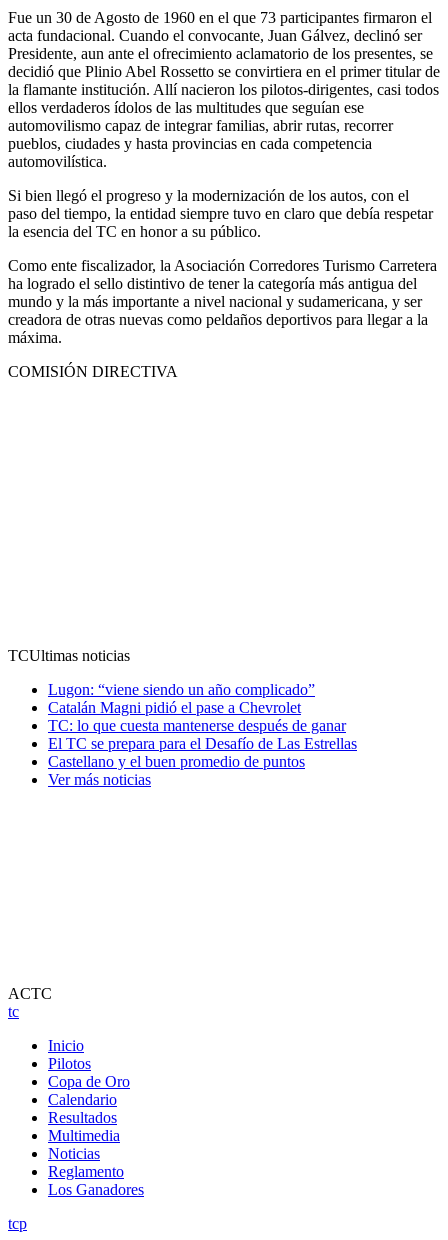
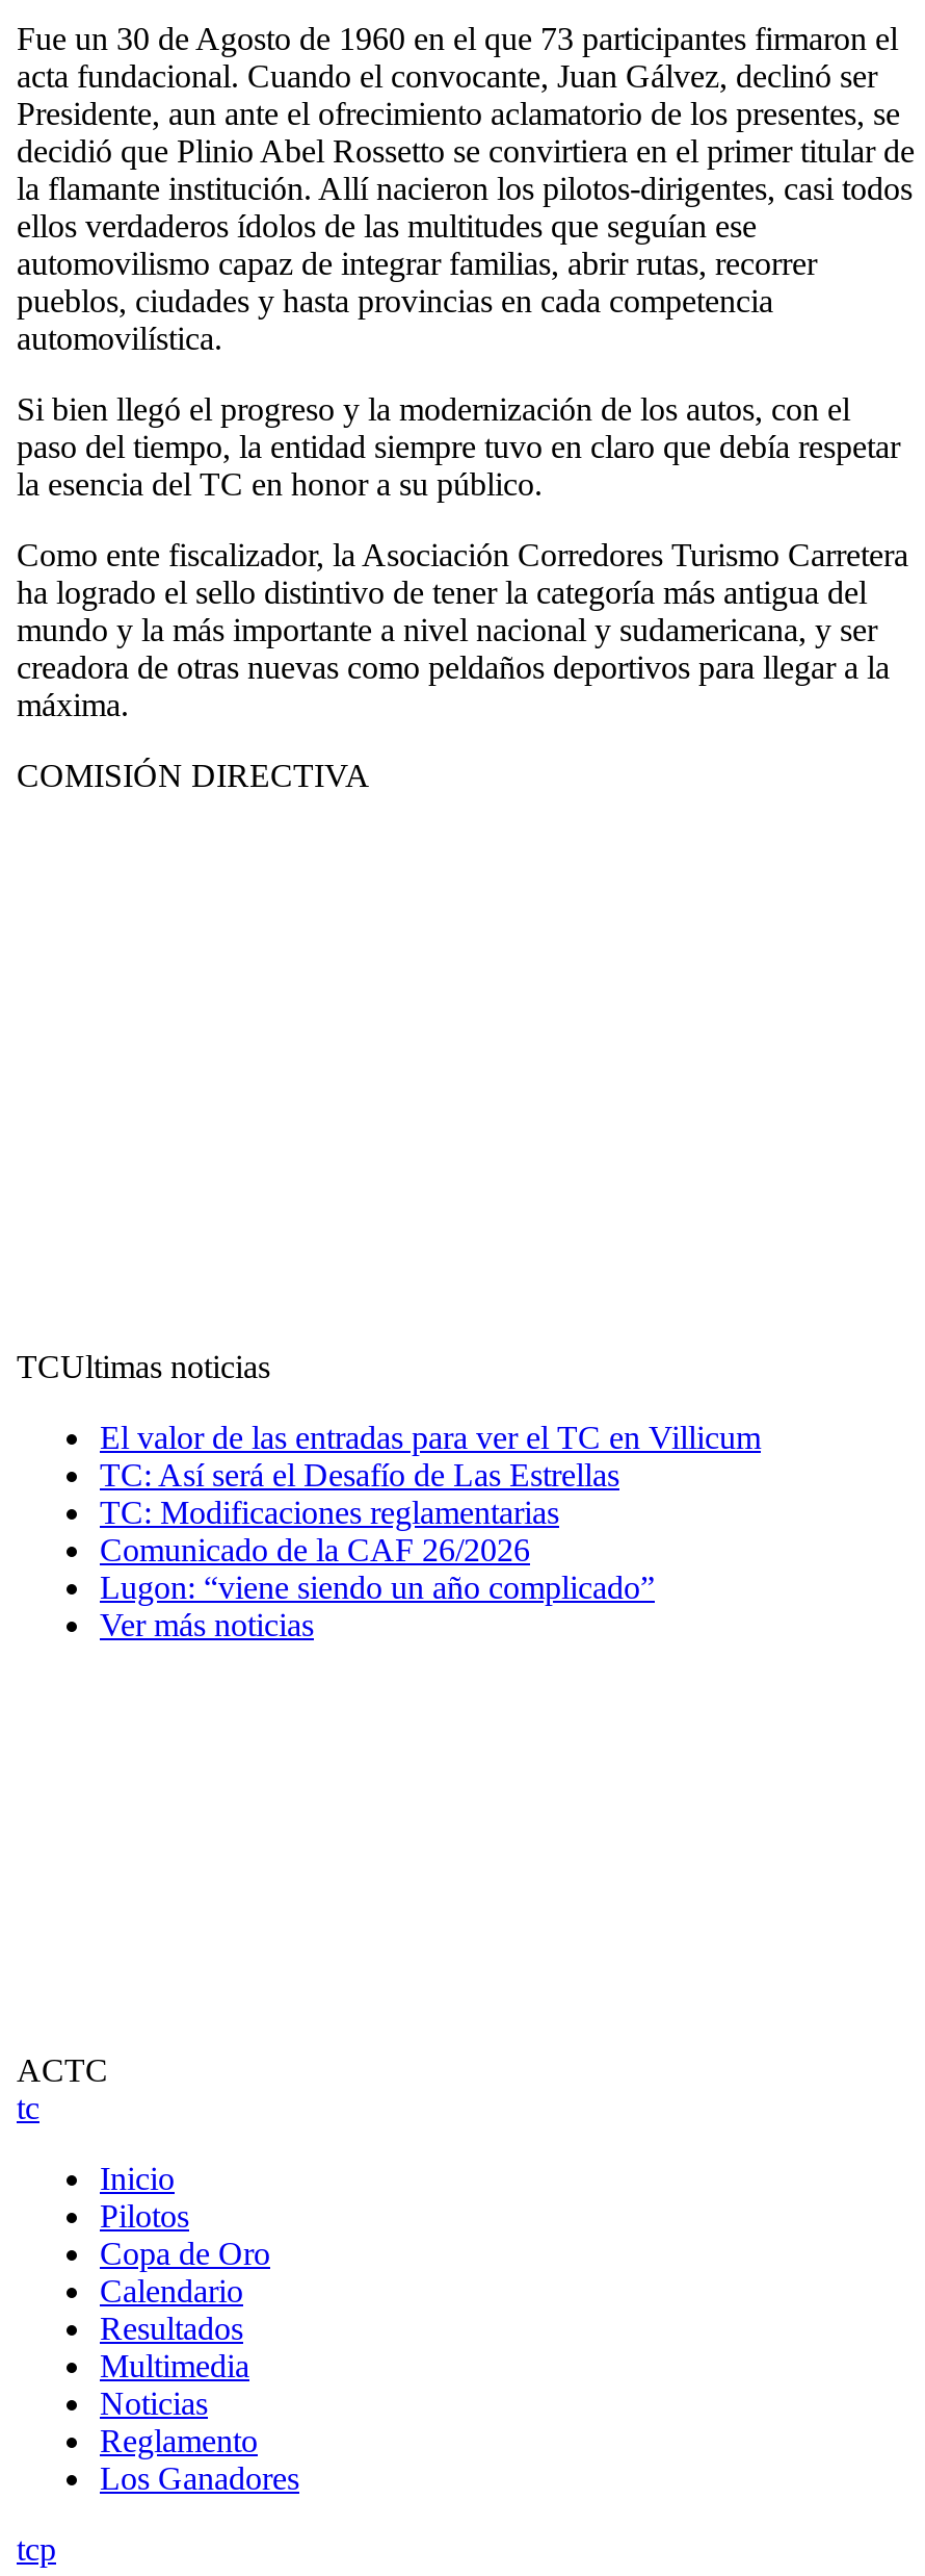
none -> [100,1419,761,1567] El valor de las entradas para ver el TC en Villicum | TC: Así será el Desafío de Las Estrellas | TC: Modificaciones reglamentarias | Comunicado de la CAF 26/2026
moved [48,681,315,698] -> [100,1569,655,1605]: Lugon: “viene siendo un año complicado”
[48,699,357,770] Catalán Magni pidió el pase a Chevrolet | TC: lo que cuesta mantenerse después de ganar | El TC se prepara para el Desafío de Las Estrellas | Castellano y el buen promedio de puntos -> none

